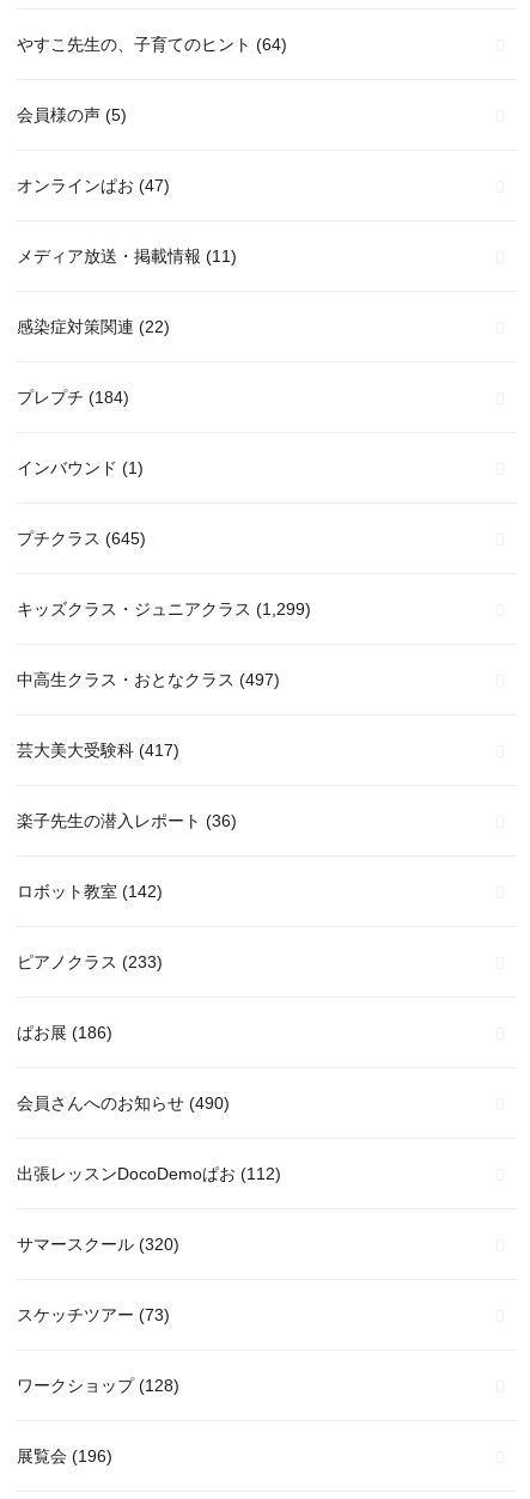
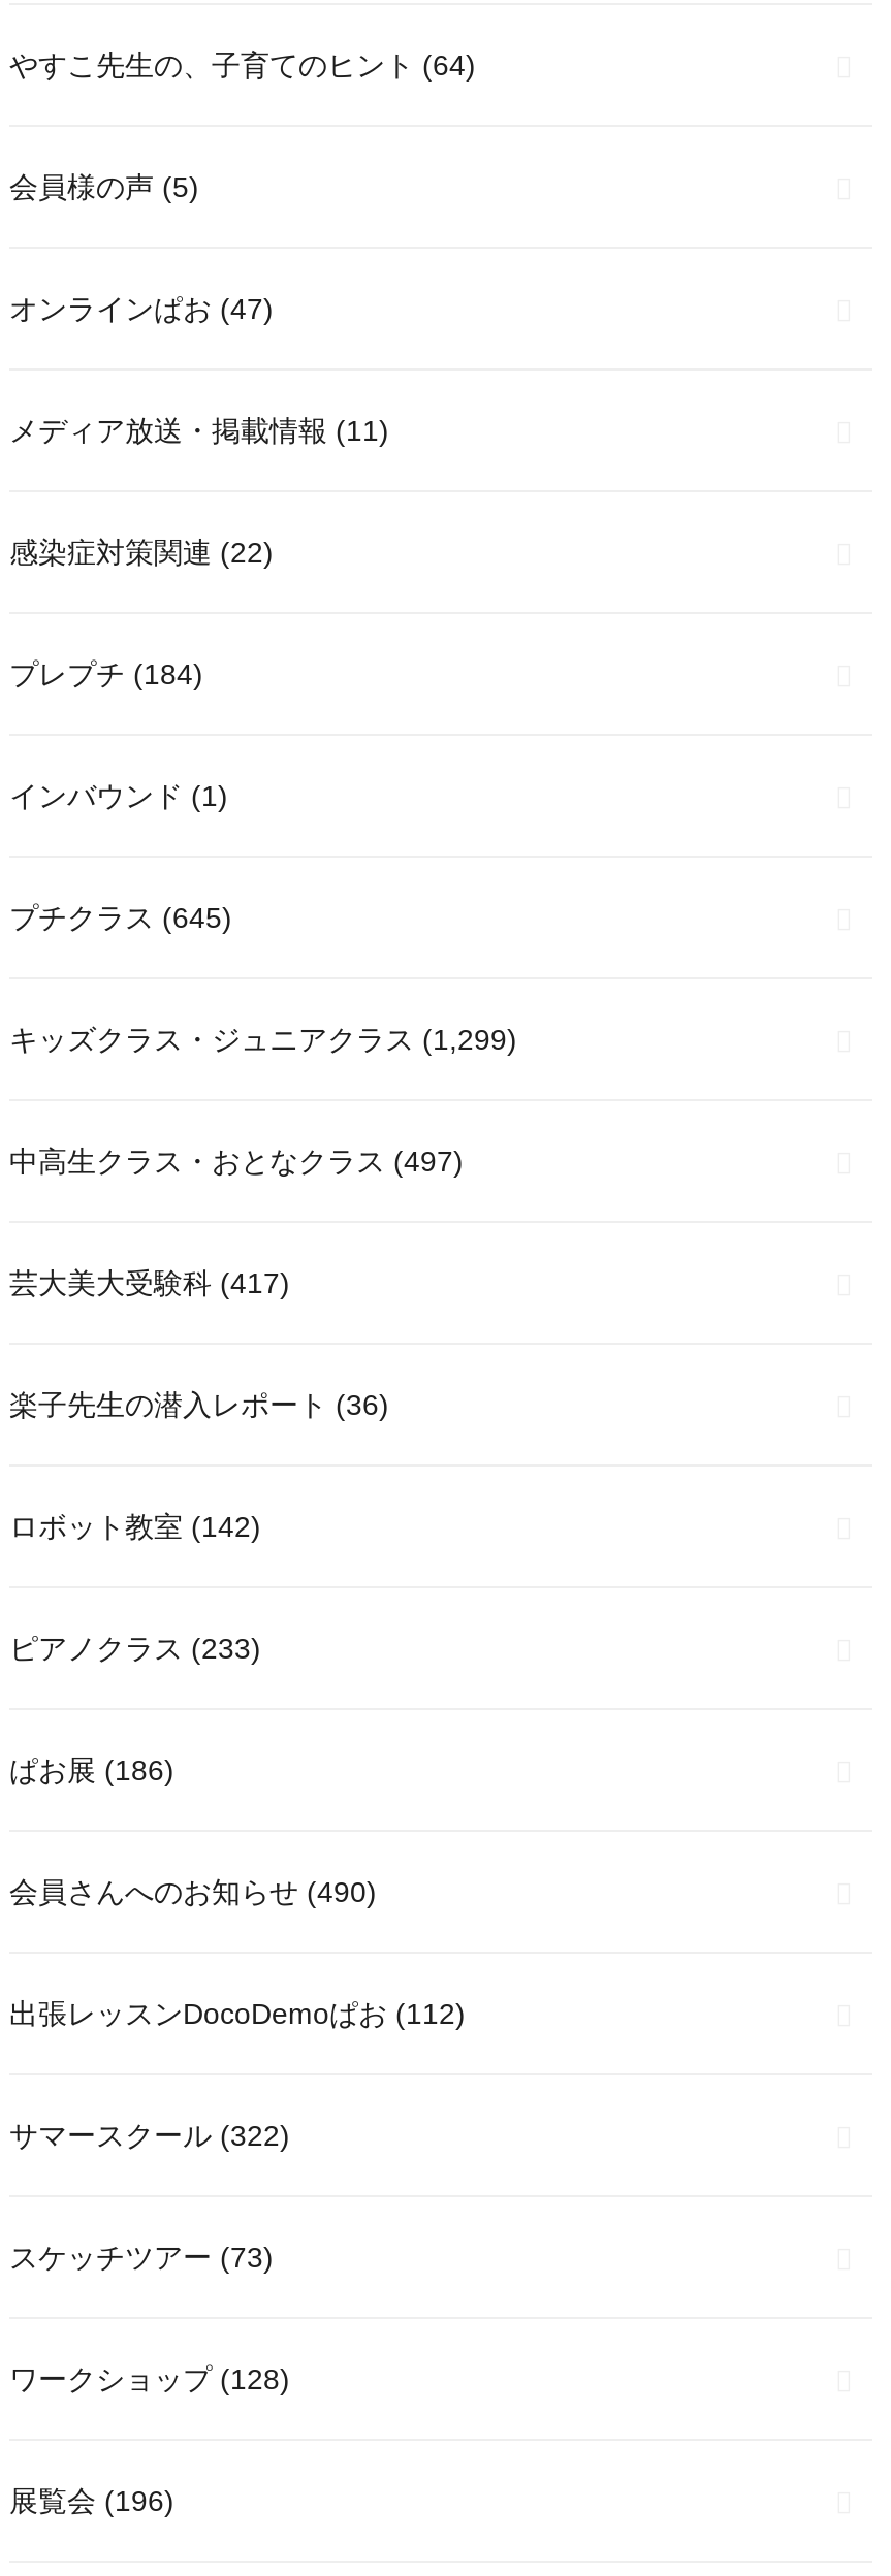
[17,1234,179,1254] サマースクール(320) -> [9,2118,290,2151] サマースクール(322)

